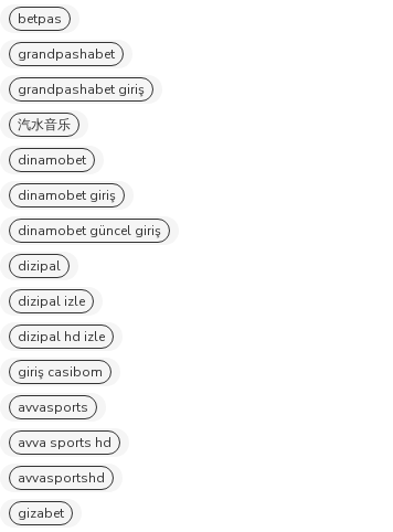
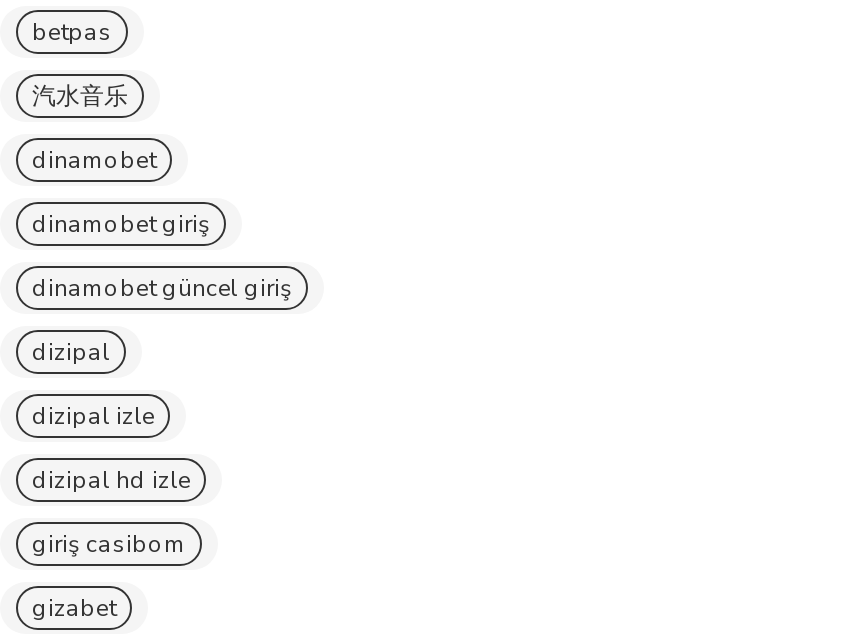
[18,45,145,98] grandpashabet | grandpashabet giriş -> none
[18,399,111,487] avvasports | avva sports hd | avvasportshd -> none

